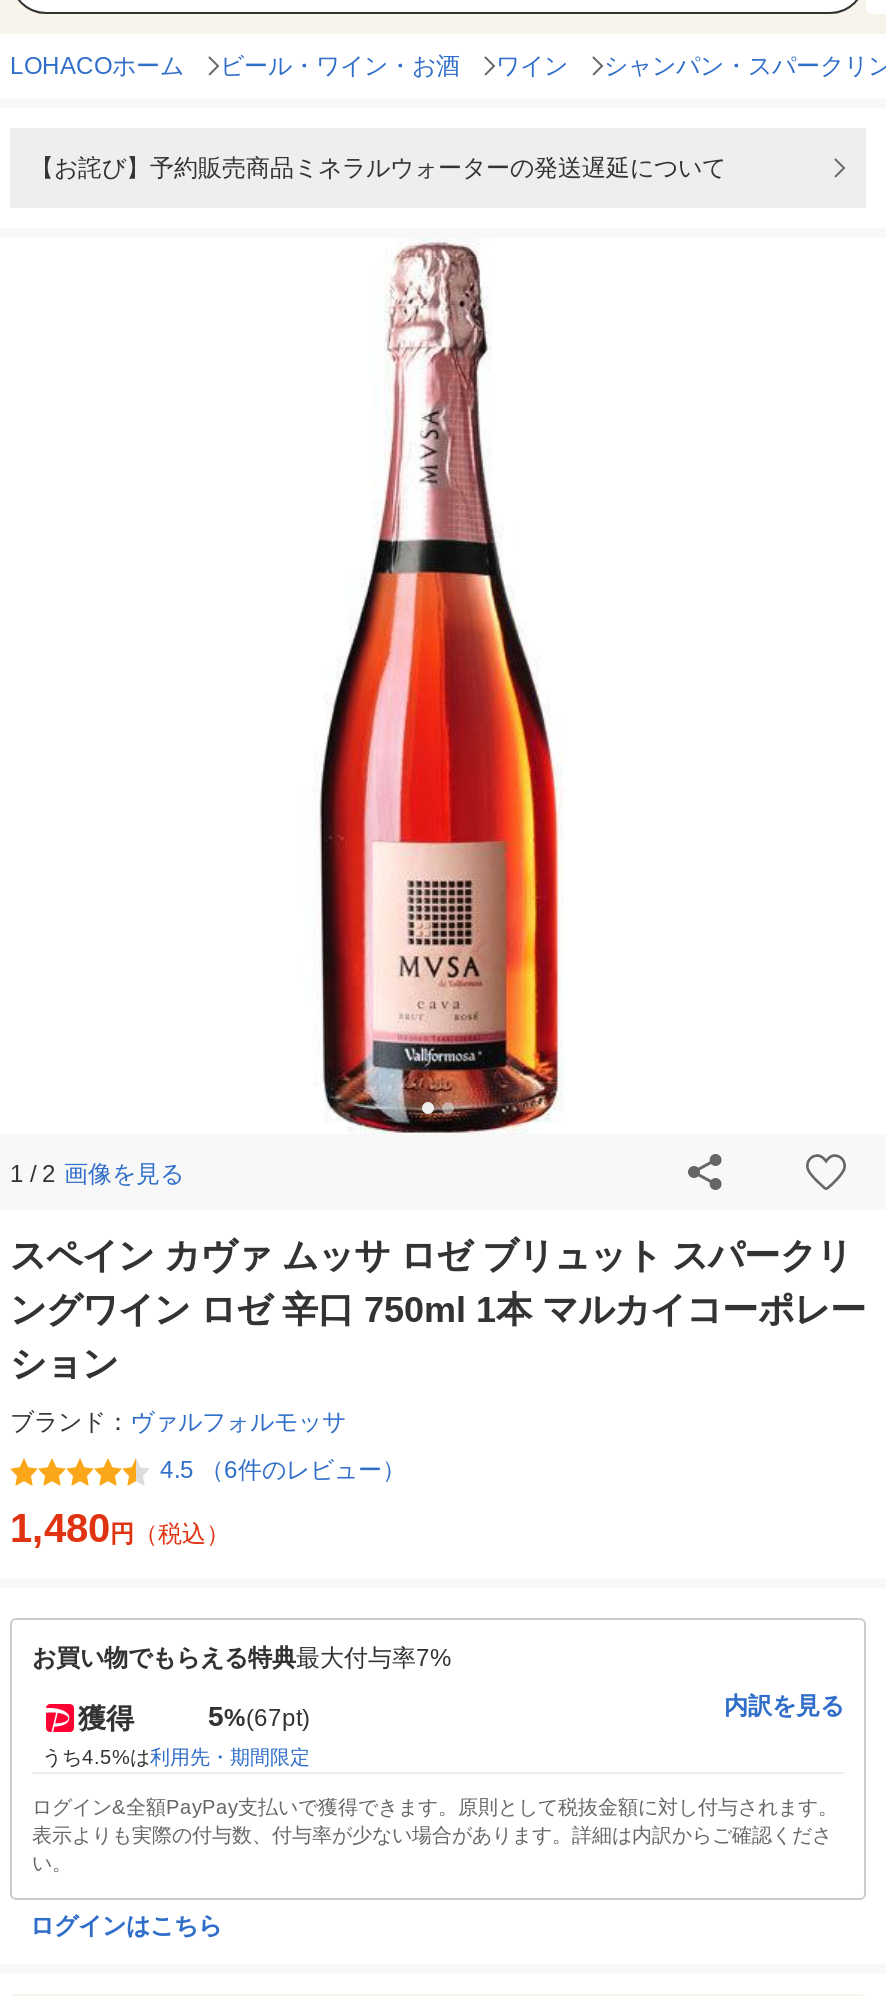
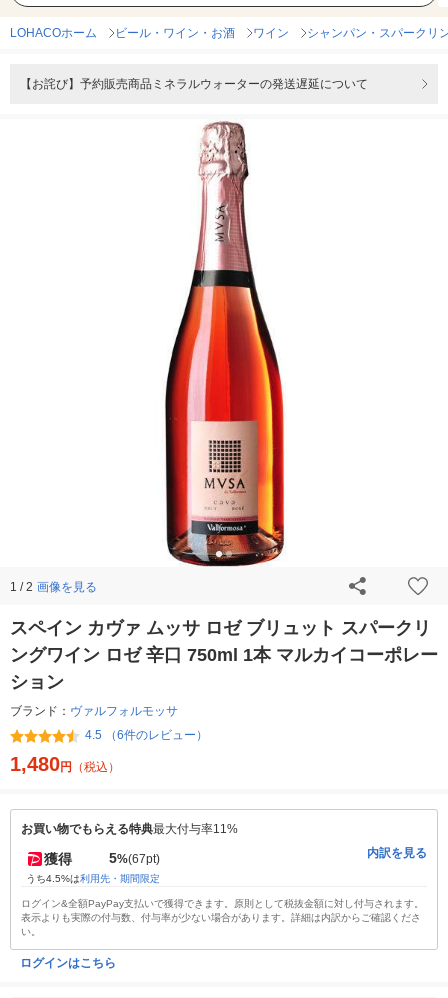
[32,1645,452,1673] お買い物でもらえる特典最大付与率7% -> [21,822,238,836] お買い物でもらえる特典最大付与率11%

